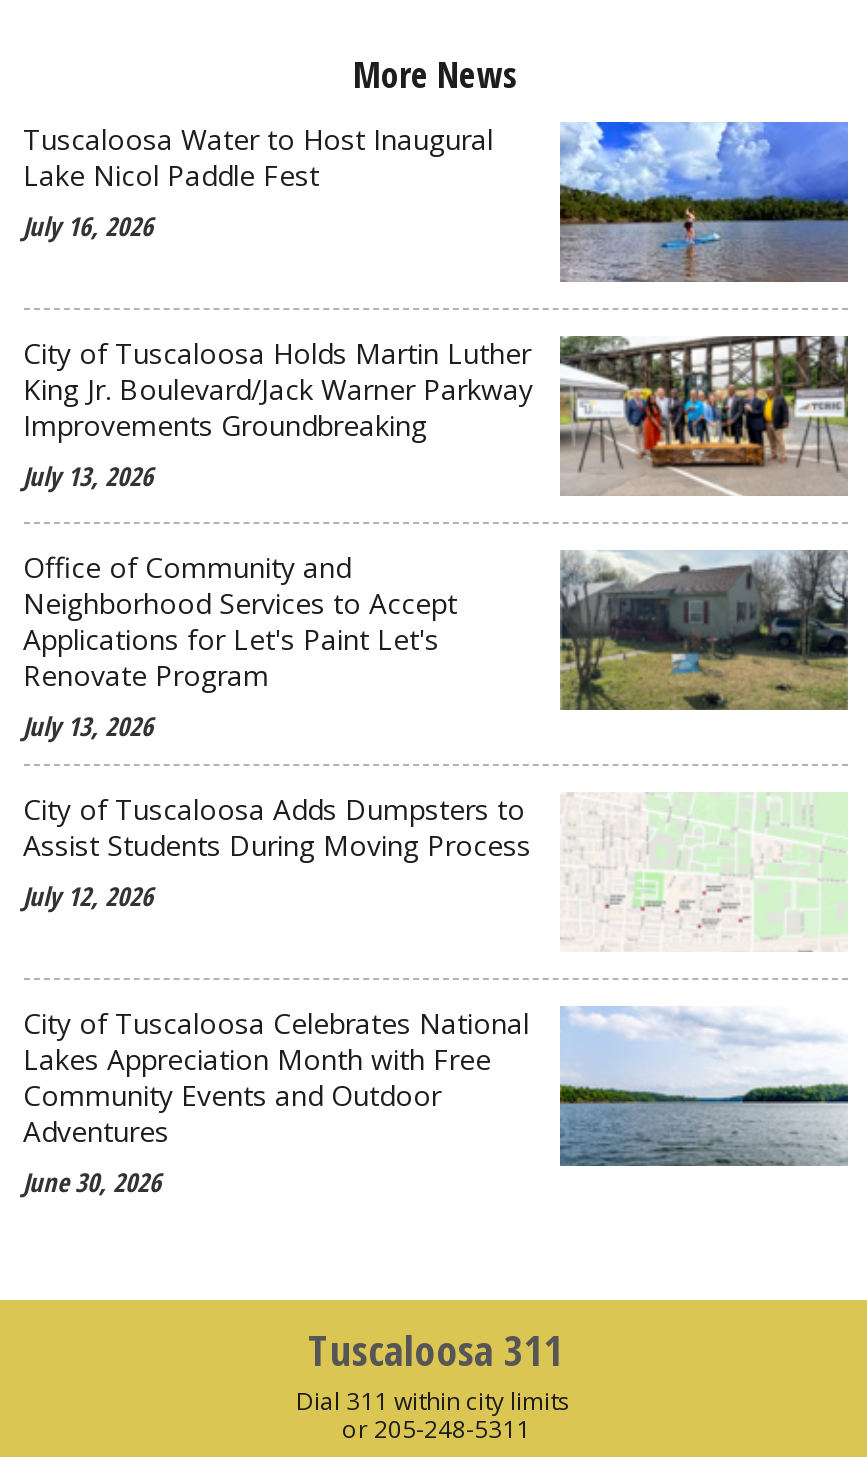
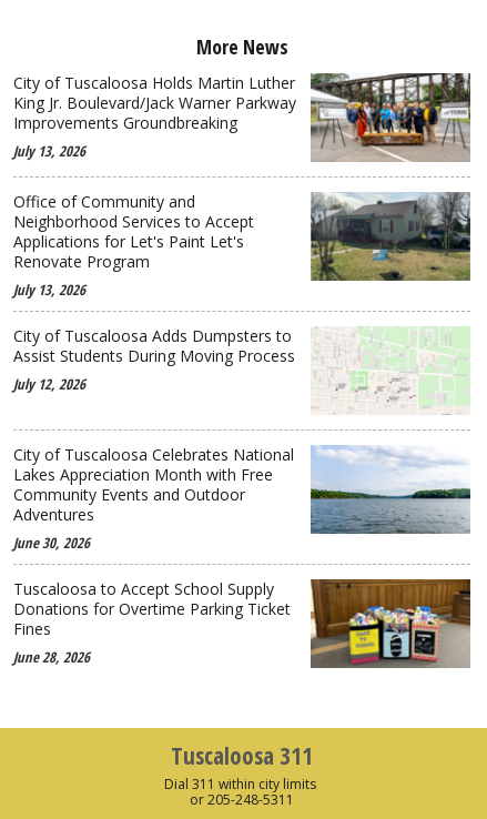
[23,120,850,282] [image] | Tuscaloosa Water to Host Inaugural | Lake Nicol Paddle Fest | July 16, 2026 -> none
moved [23,332,852,1200] -> [13,71,473,552]: [image] | City of Tuscaloosa Holds Martin Luther | King Jr. Boulevard/Jack Warner Parkway | ... | Adventures | June 30, 2026
none -> [13,578,471,669] [image] | Tuscaloosa to Accept School Supply | Donations for Overtime Parking Ticket | Fines | June 28, 2026

